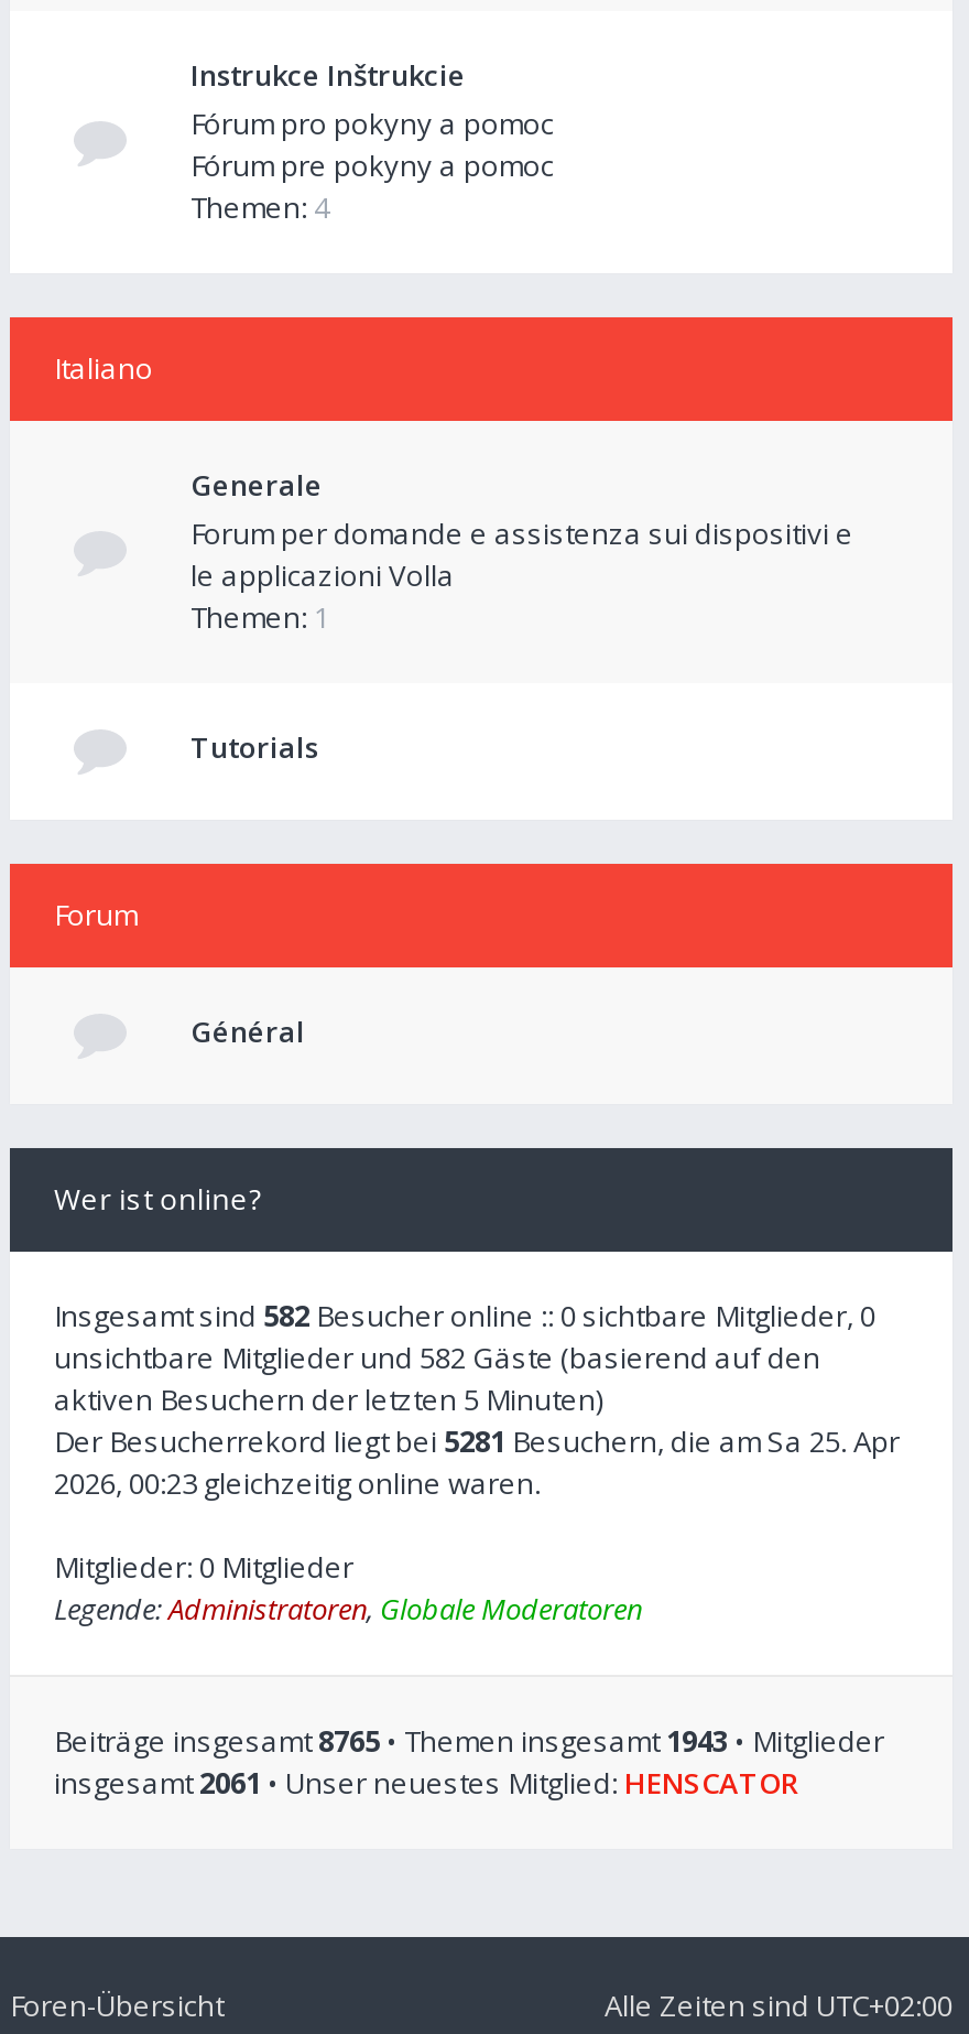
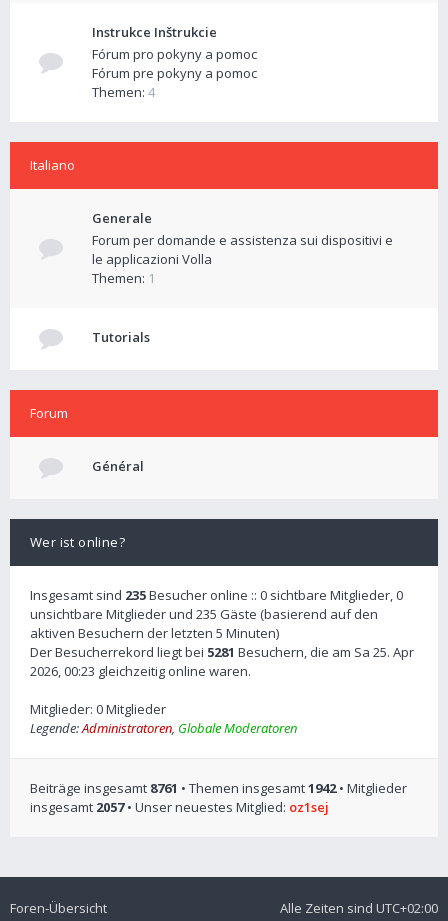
[54,1296,875,1335] Insgesamt sind 582 Besucher online :: 0 sichtbare Mitglieder, 0 -> [30,586,403,604] Insgesamt sind 235 Besucher online :: 0 sichtbare Mitglieder, 0
[54,1338,820,1377] unsichtbare Mitglieder und 582 Gäste (basierend auf den -> [30,605,378,623] unsichtbare Mitglieder und 235 Gäste (basierend auf den
[54,1721,884,1761] Beiträge insgesamt8765 • Themen insgesamt 1943 • Mitglieder -> [30,779,407,797] Beiträge insgesamt8761 • Themen insgesamt 1942 • Mitglieder
[54,1763,798,1803] insgesamt2061 • Unser neuestes Mitglied: HENSCATOR -> [30,798,329,816] insgesamt2057 • Unser neuestes Mitglied: oz1sej

